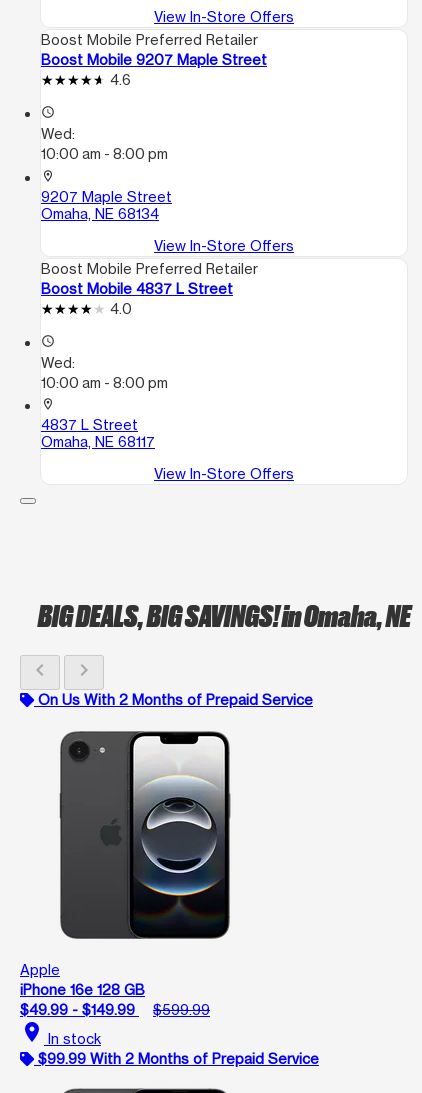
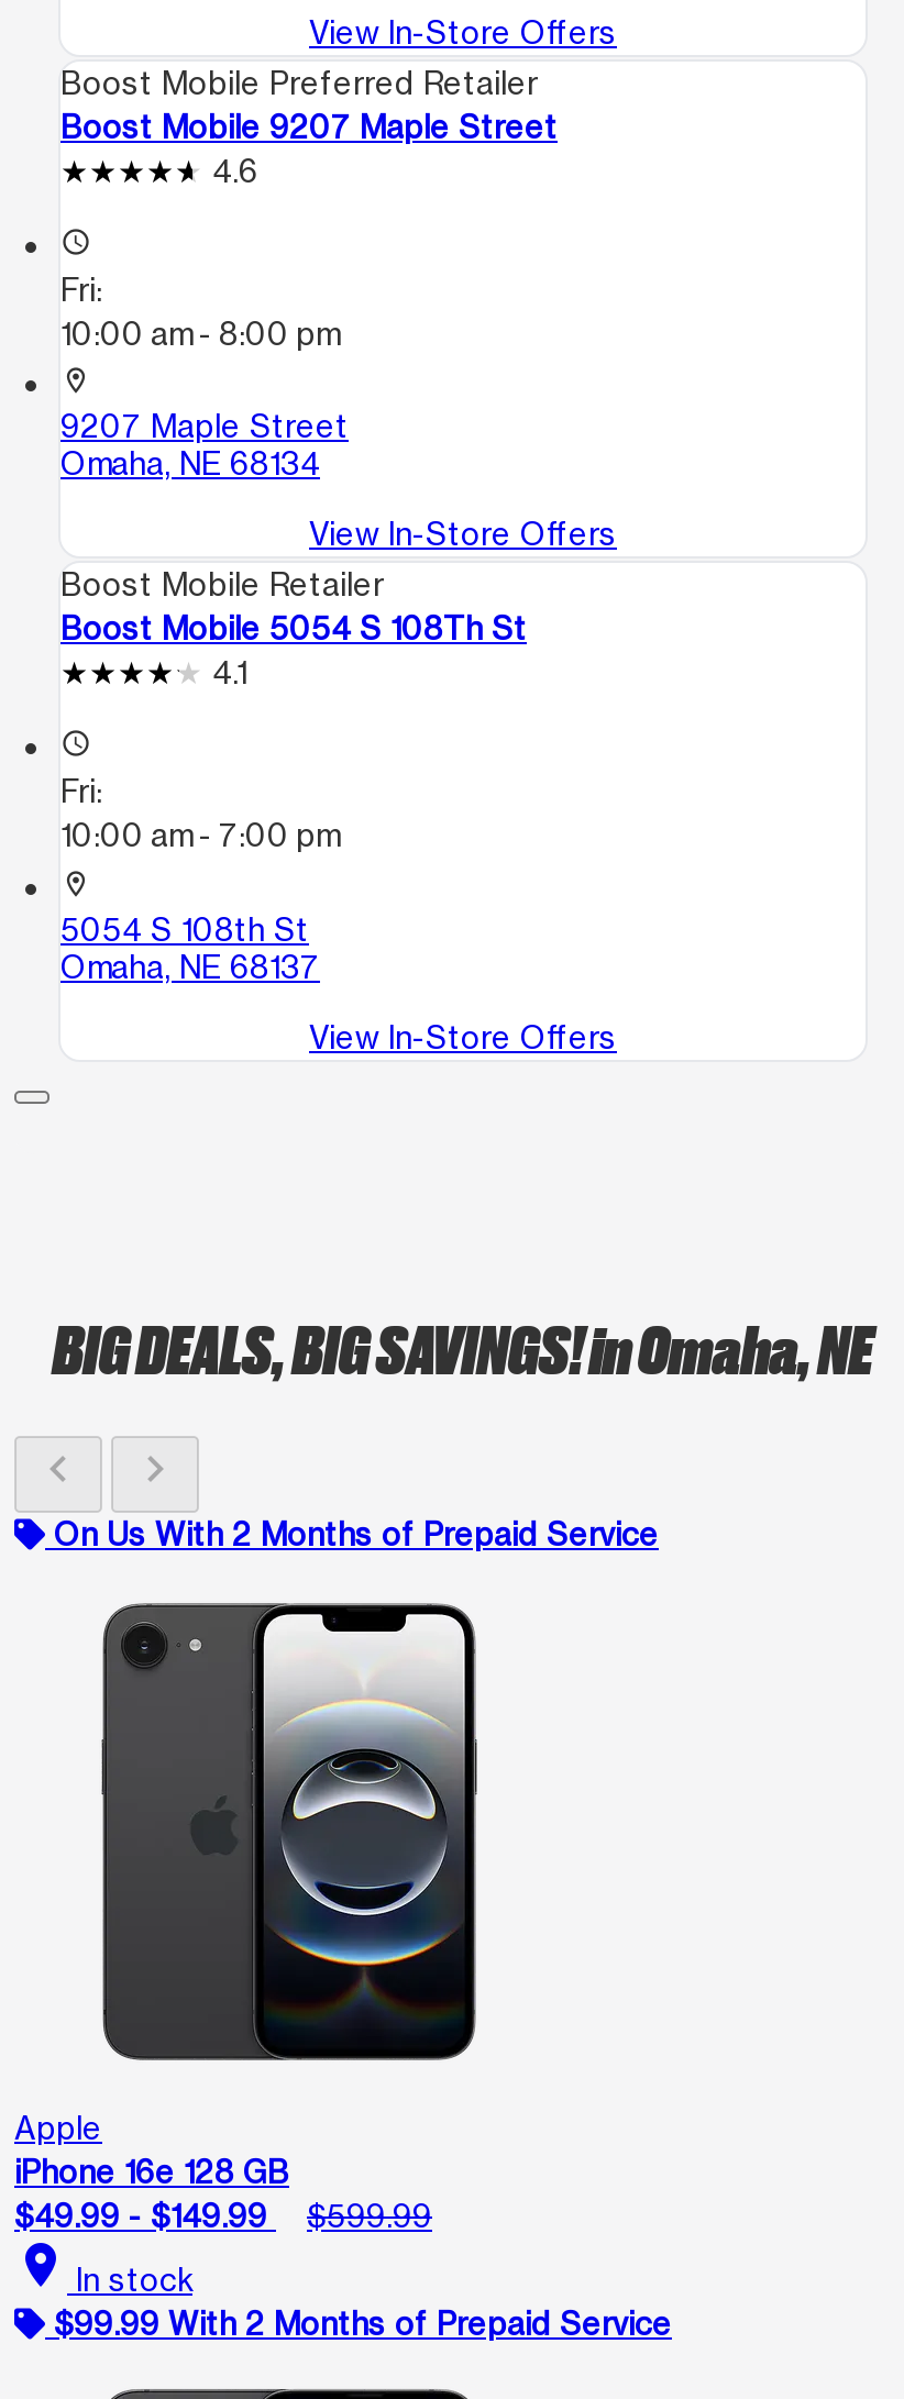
[41,125,78,142] Wed: -> [60,271,109,309] Fri:
[41,260,258,317] Boost Mobile Preferred Retailer | Boost Mobile 4837 L Street | 4.0 -> [60,566,527,692] Boost Mobile Retailer | Boost Mobile 5054 S 108Th St | 4.1
[41,354,168,391] Wed: | 10:00 am - 8:00 pm -> [60,773,340,854] Fri: | 10:00 am - 7:00 pm
[41,416,155,450] 4837 L Street | Omaha, NE 68117 -> [60,910,320,985] 5054 S 108th St | Omaha, NE 68137

